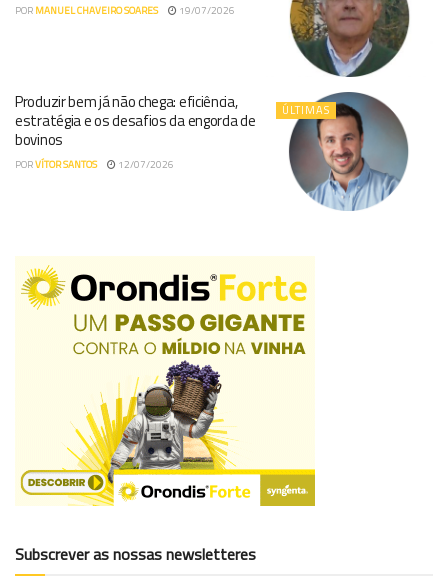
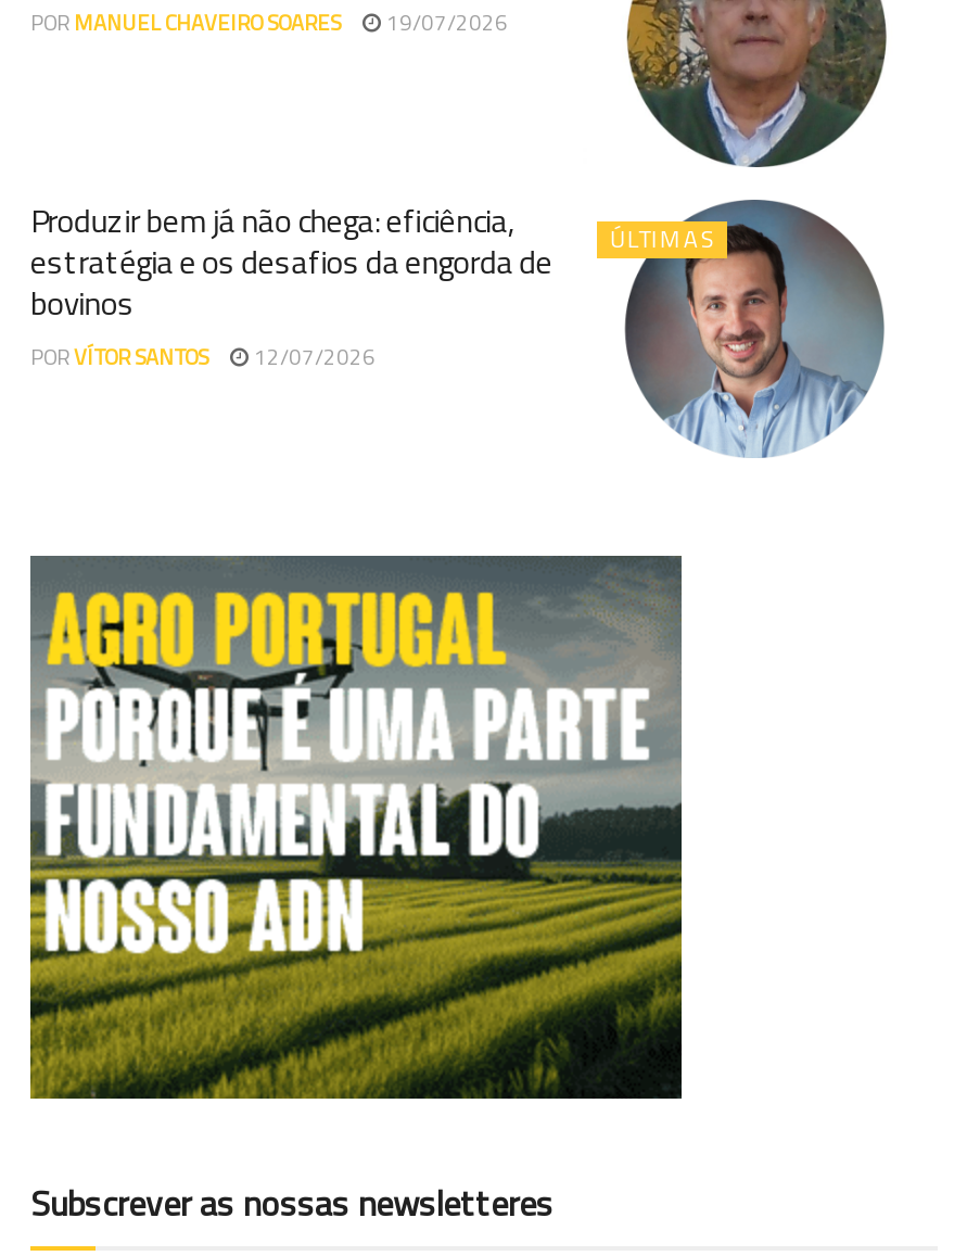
[15,256,316,507] [image] -> [28,554,684,1101] [image]

